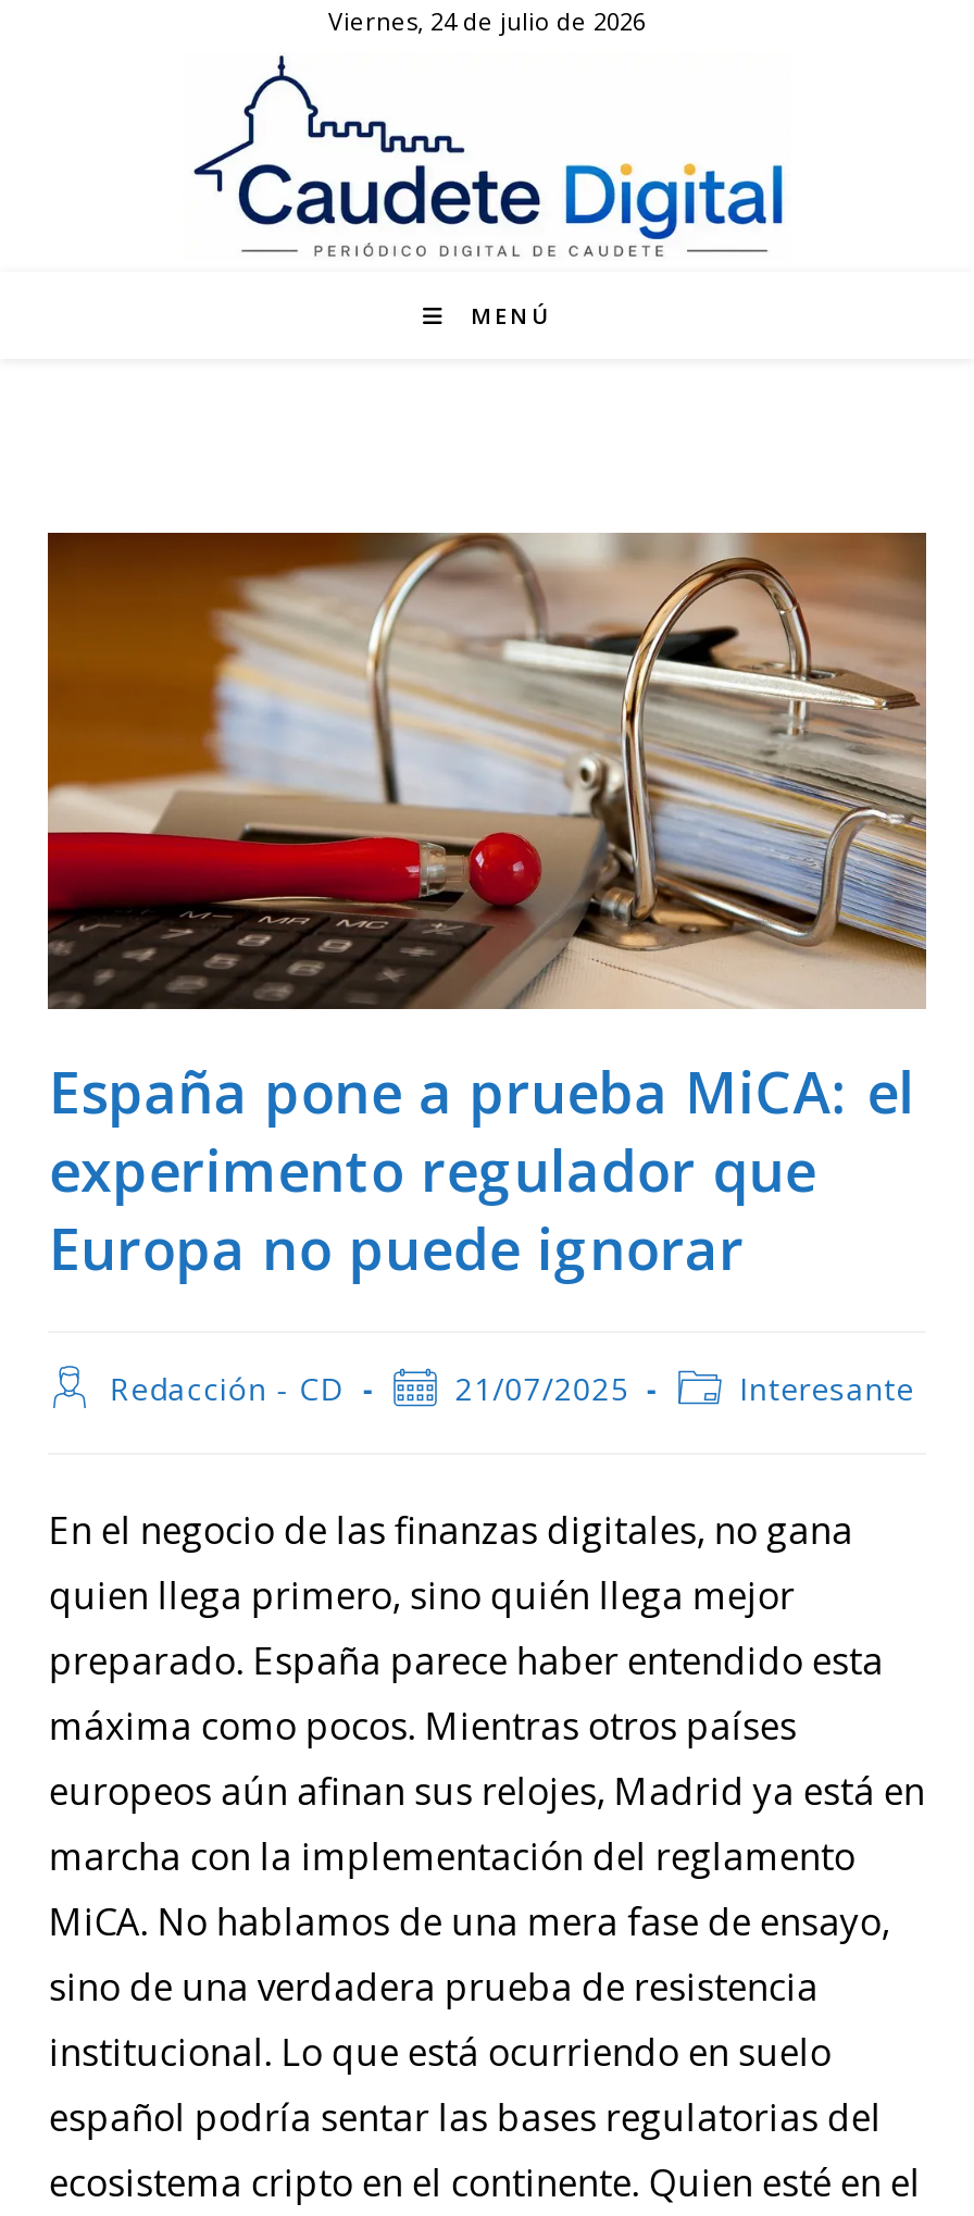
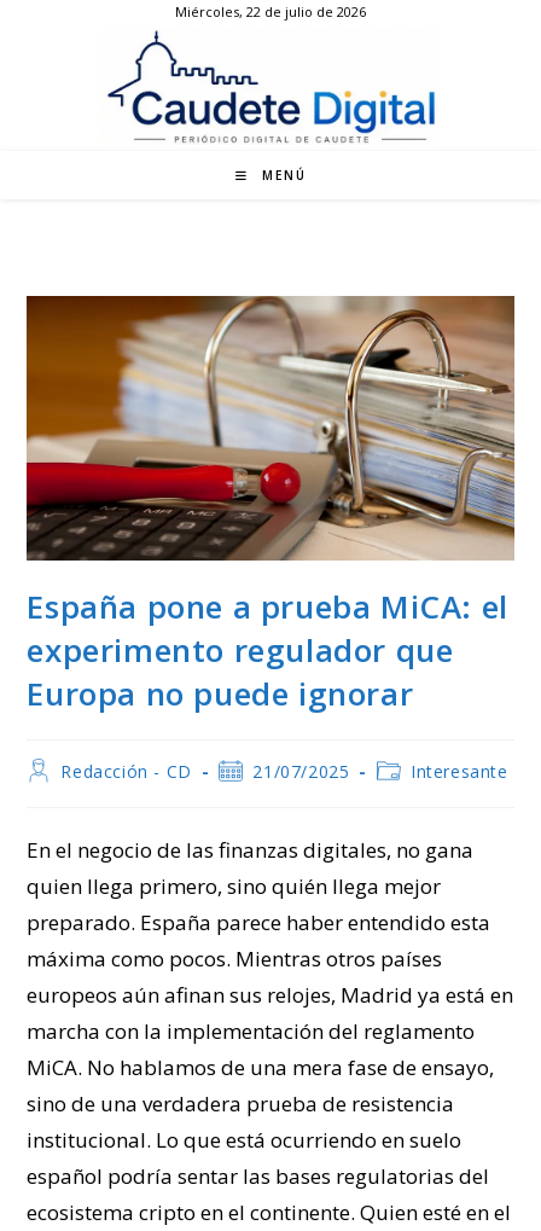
[328,4,646,37] Viernes, 24 de julio de 2026 -> [175,2,366,21] Miércoles, 22 de julio de 2026

